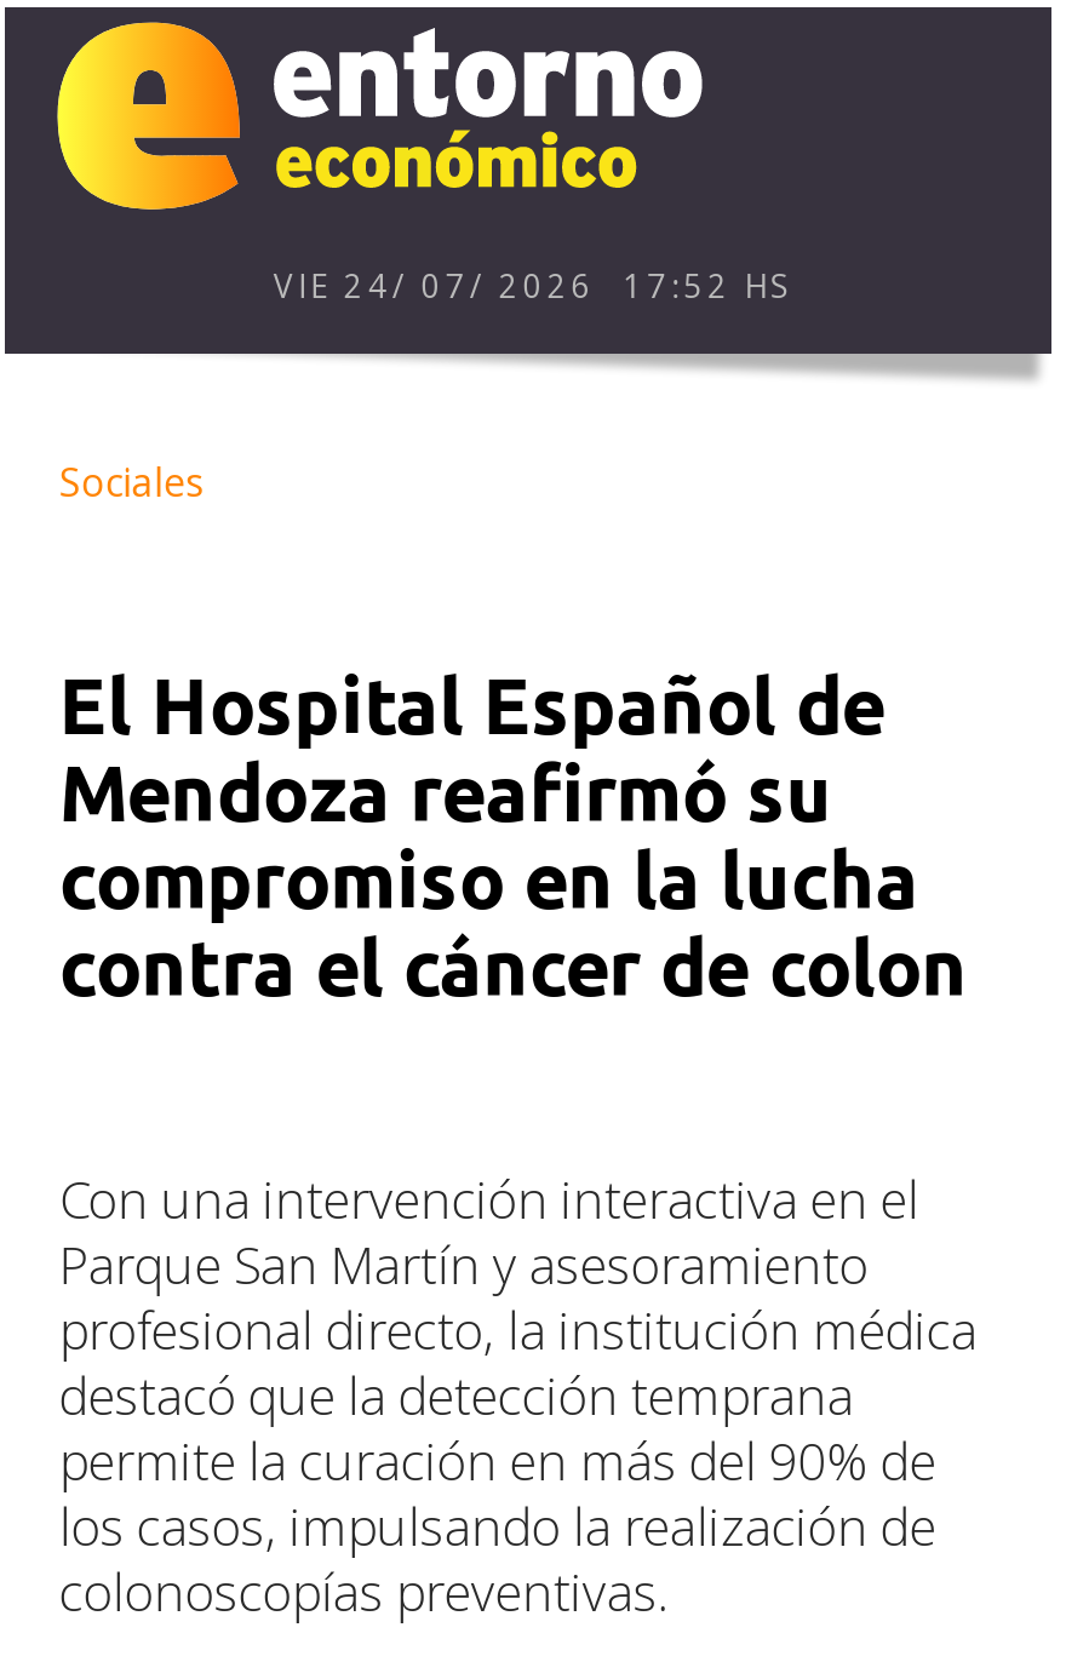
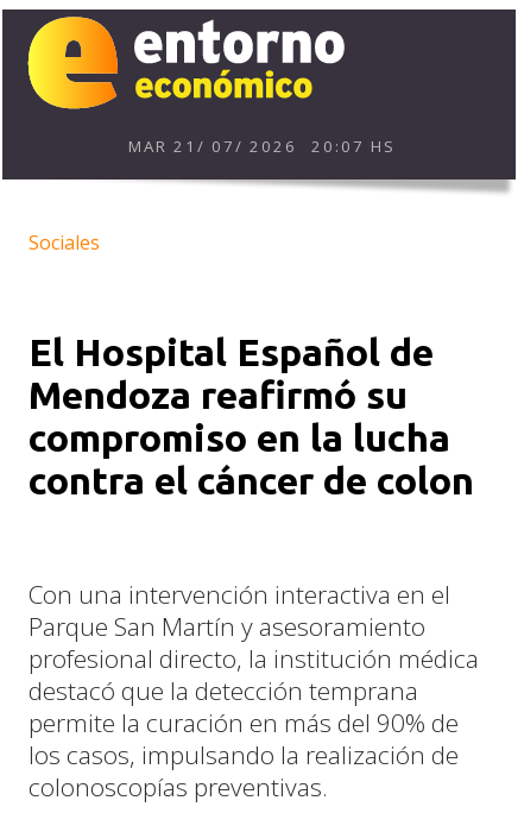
[274,265,795,308] VIE 24/ 07/ 2026 | 17:52 HS -> [129,136,395,157] MAR 21/ 07/ 2026 | 20:07 HS

